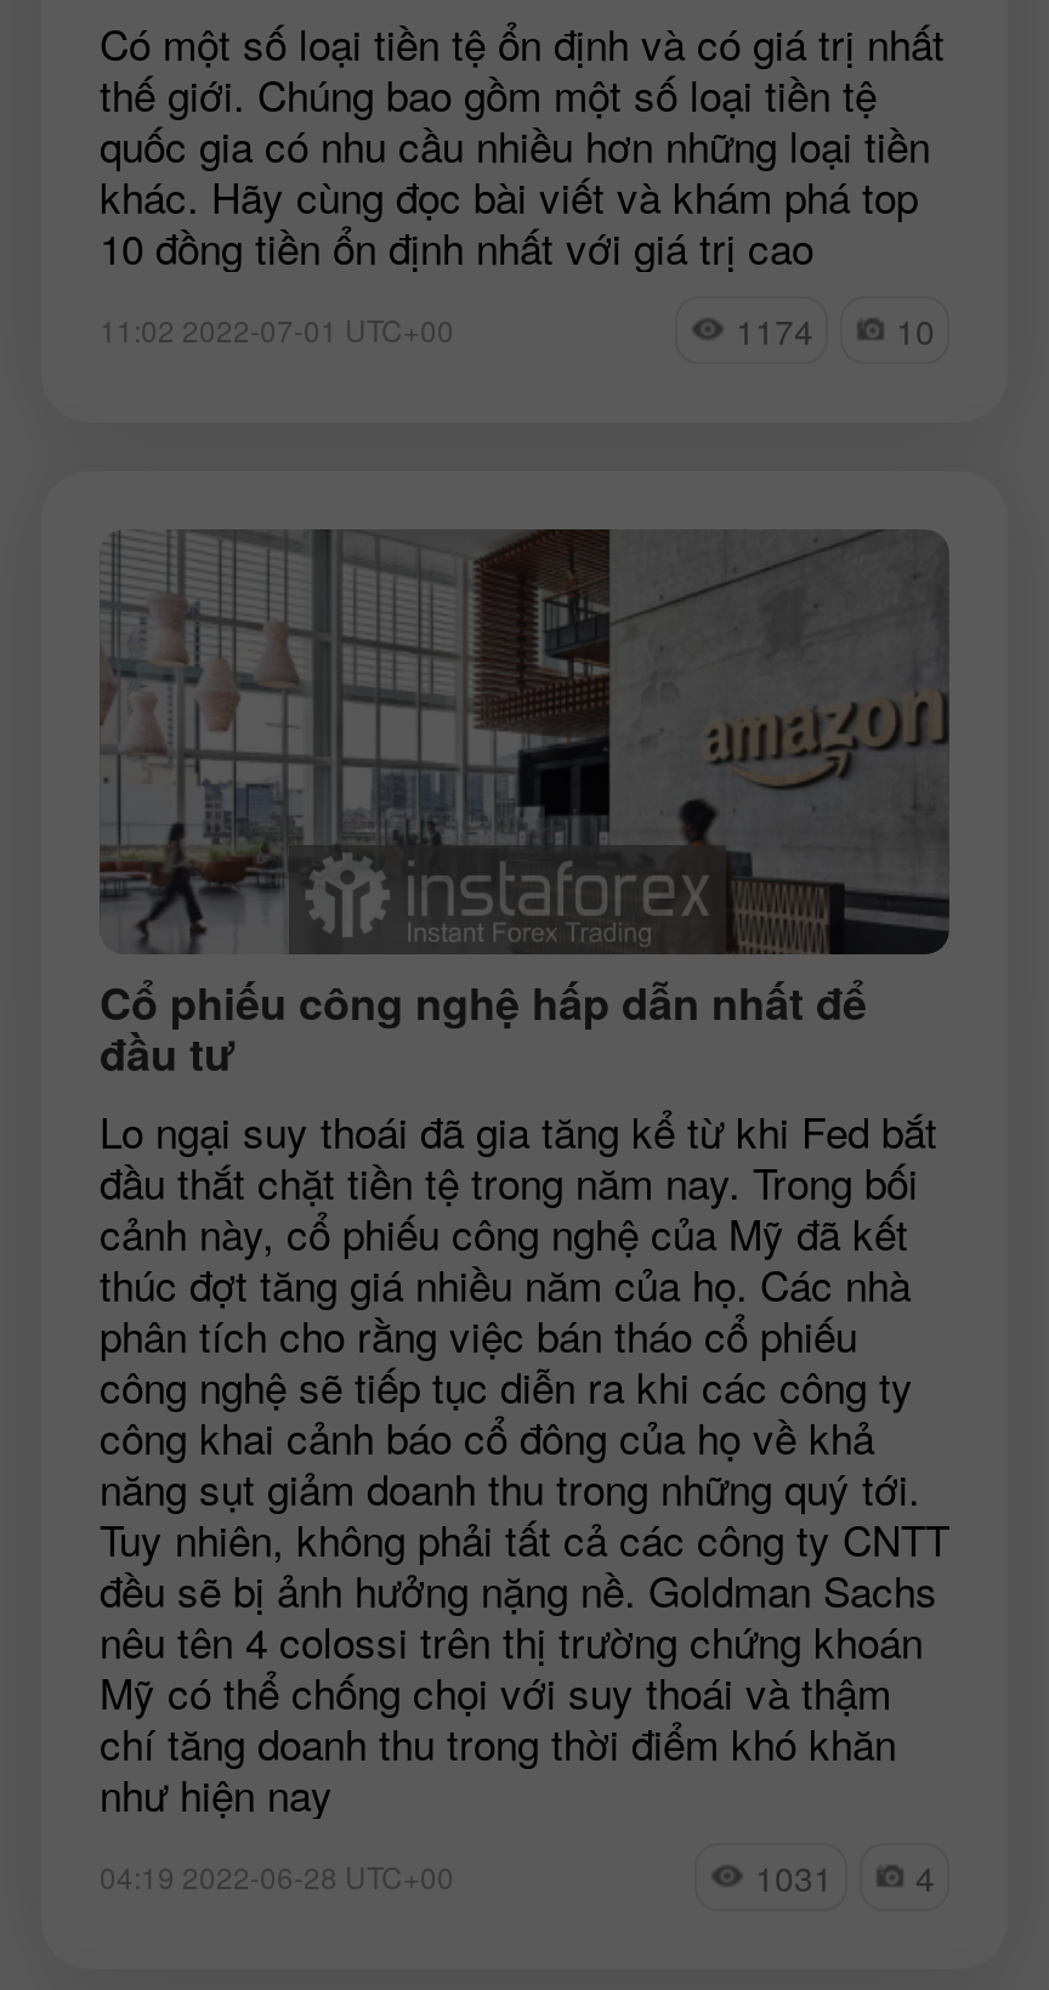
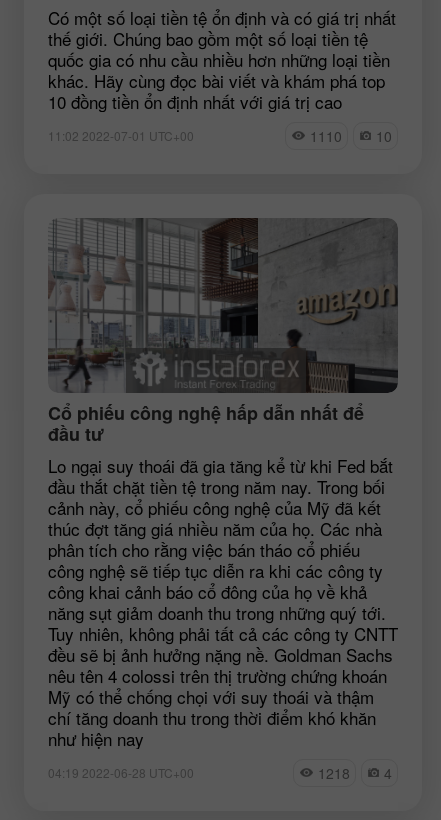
[736,306,935,355] 1174 10 -> [310,126,392,146] 1110 10
[755,1853,935,1901] 1031 4 -> [318,763,392,783] 1218 4

